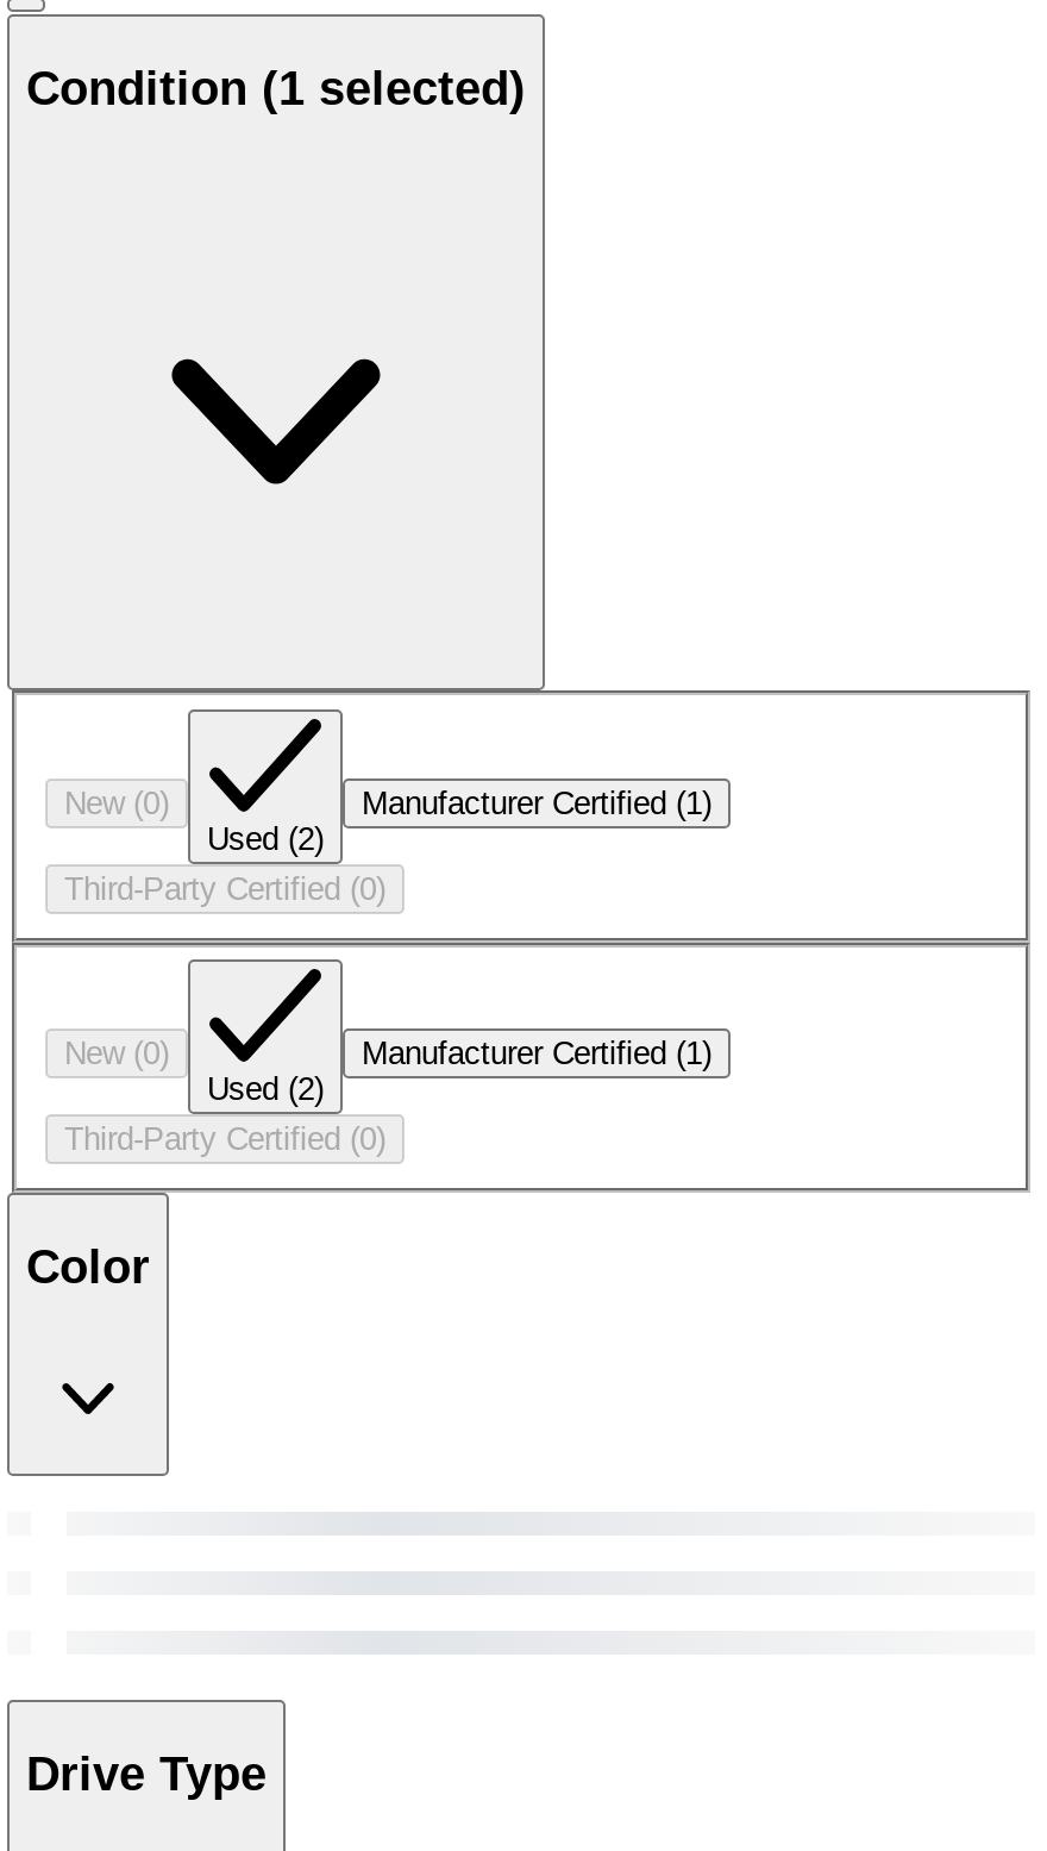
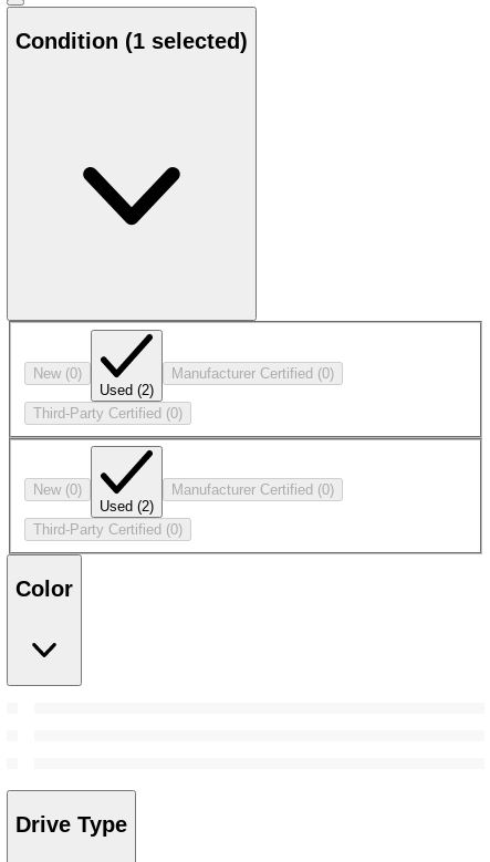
[362,785,711,821] Manufacturer Certified (1) -> [171,365,334,381] Manufacturer Certified (0)
[362,1036,711,1072] Manufacturer Certified (1) -> [171,481,334,498] Manufacturer Certified (0)

